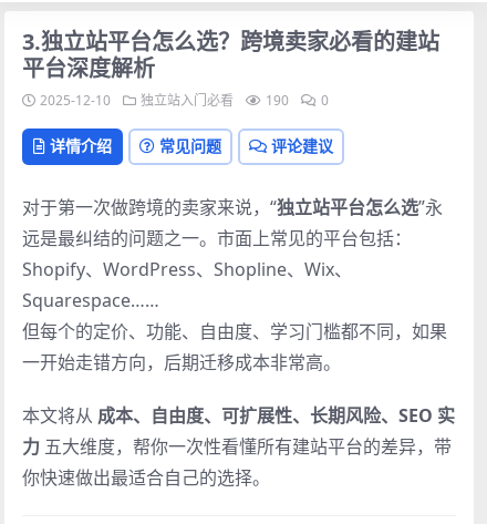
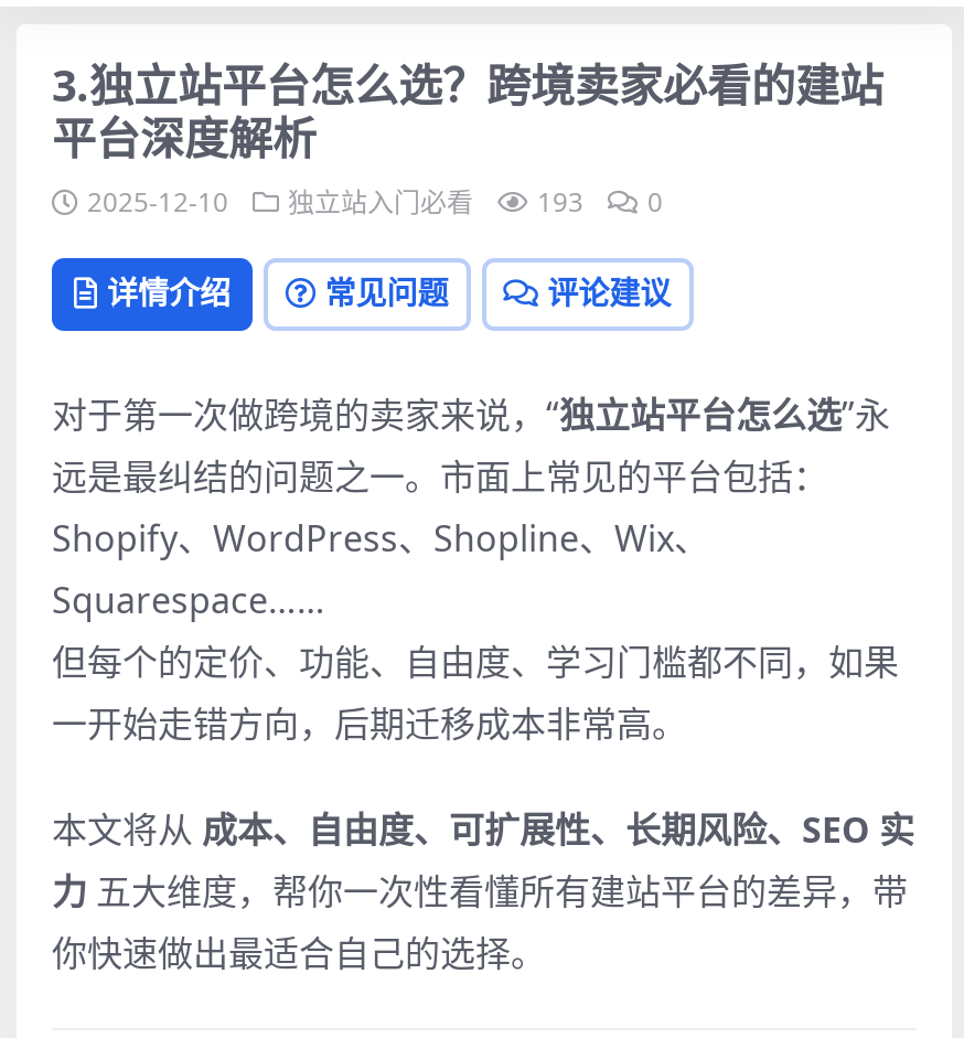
[40,91,329,110] 2025-12-10 独立站入门必看 190 0 -> [87,183,663,221] 2025-12-10 独立站入门必看 193 0

